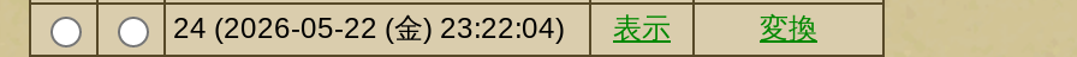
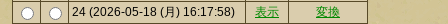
[173,12,671,45] 24 (2026-05-22 (金) 23:22:04) 表示 -> [72,5,279,19] 24 (2026-05-18 (月) 16:17:58) 表示

